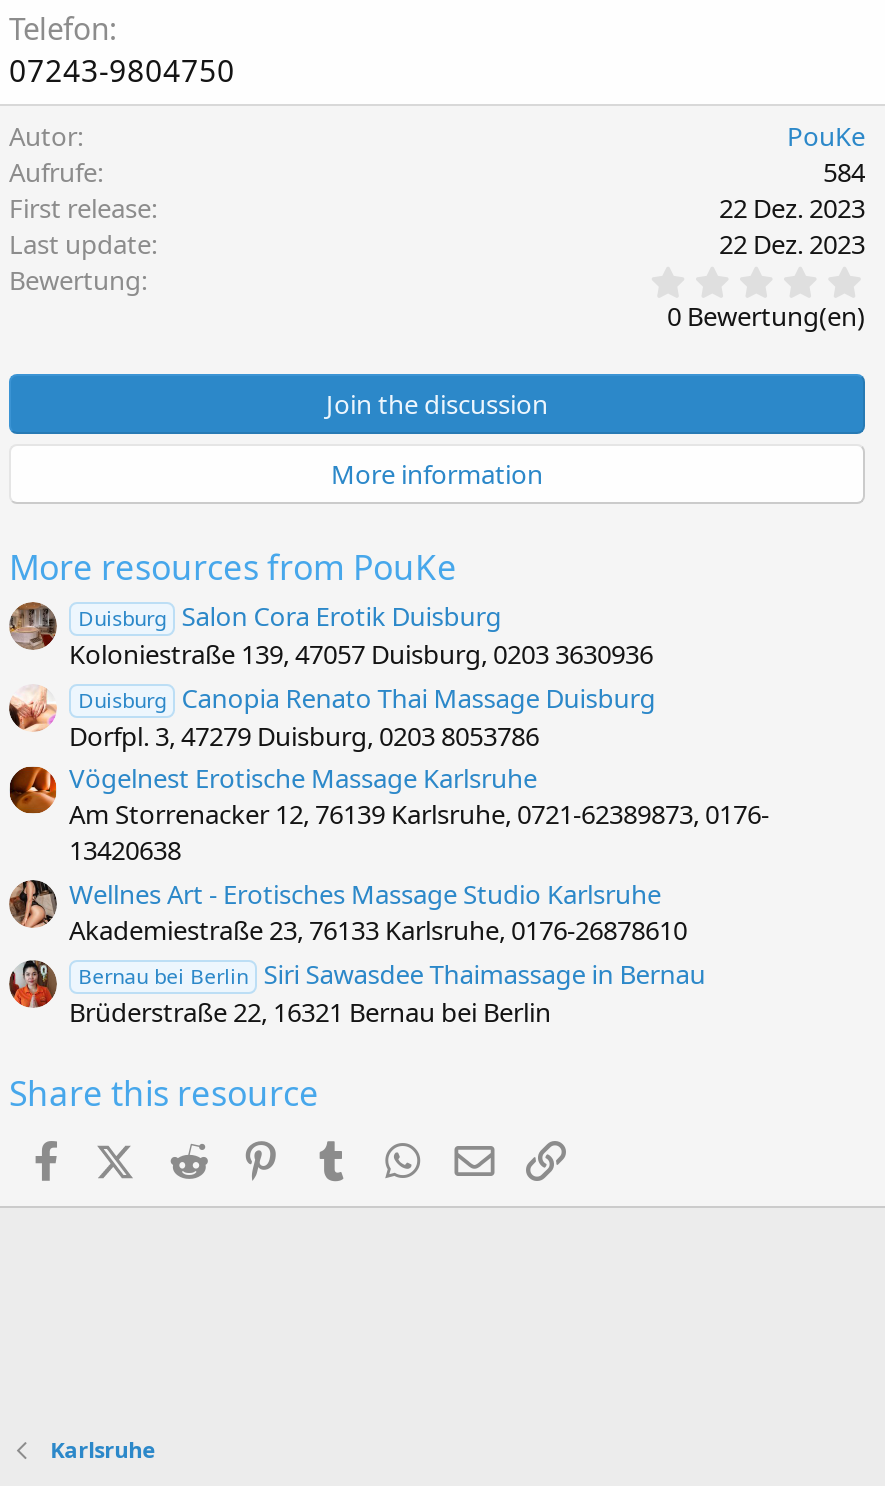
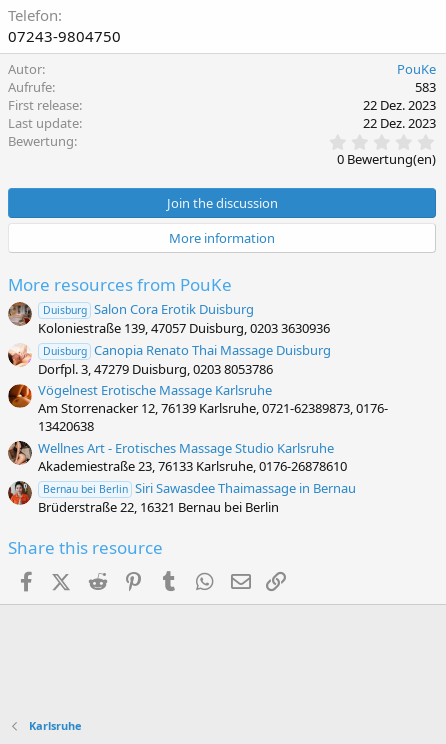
[823,155,865,191] 584 -> [415,78,436,96] 583

